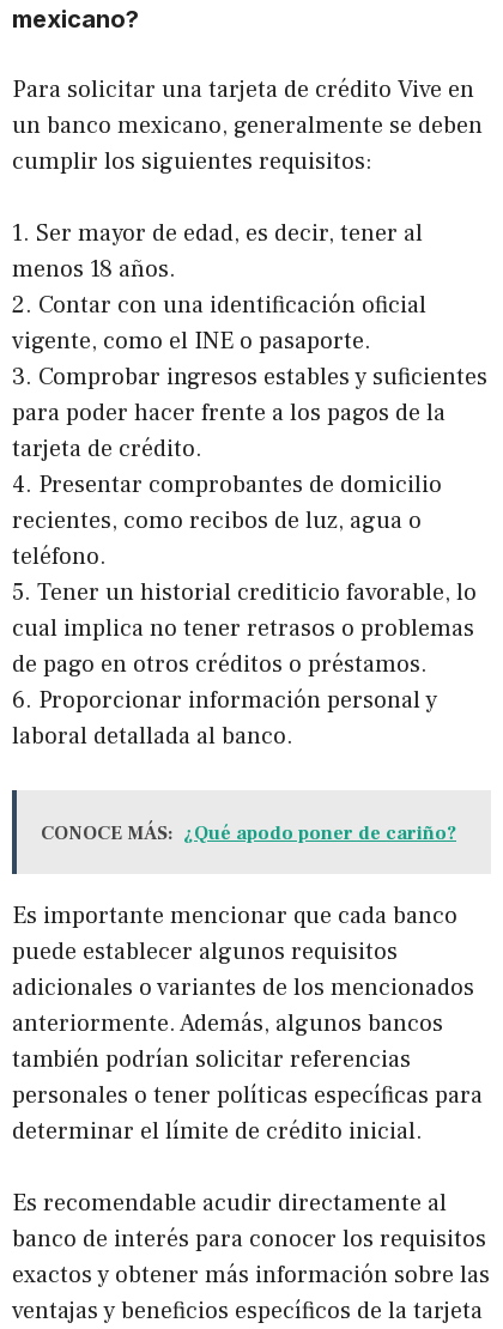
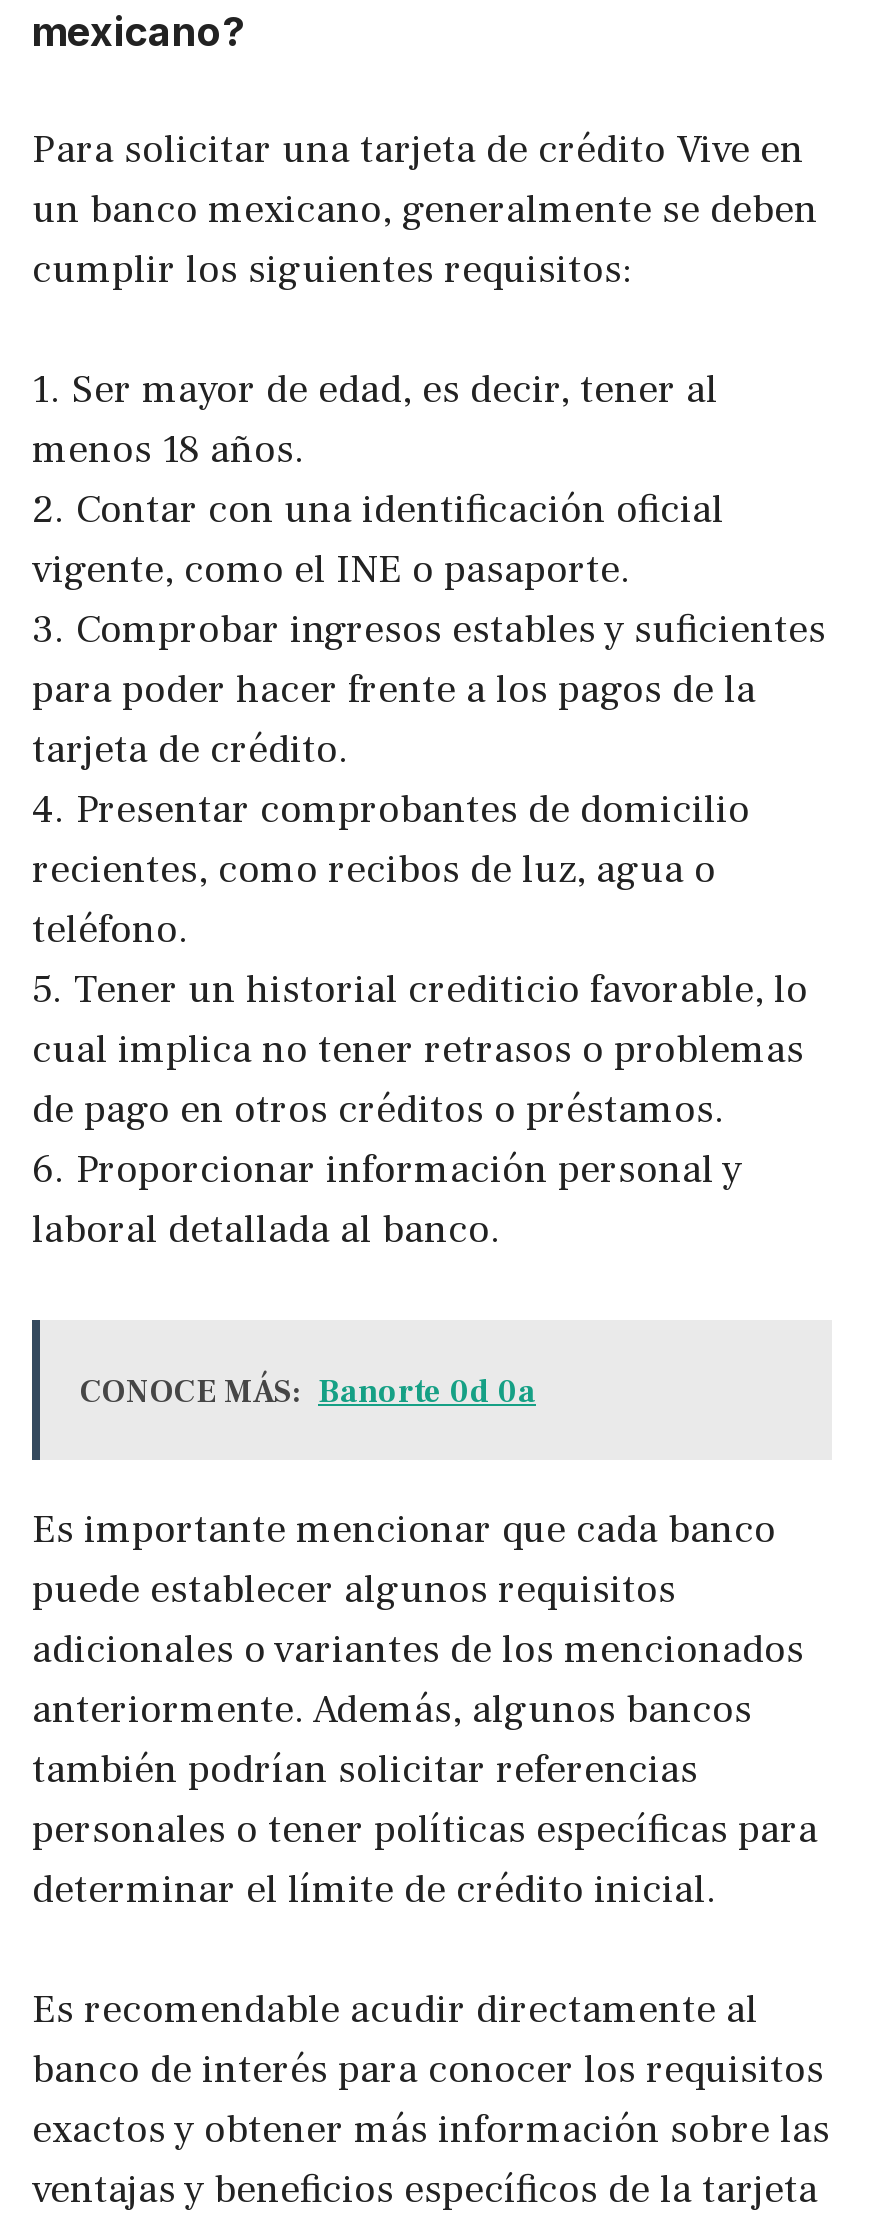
[41,821,456,845] CONOCE MÁS: ¿Qué apodo poner de cariño? -> [80,1371,536,1411] CONOCE MÁS: Banorte 0d 0a

